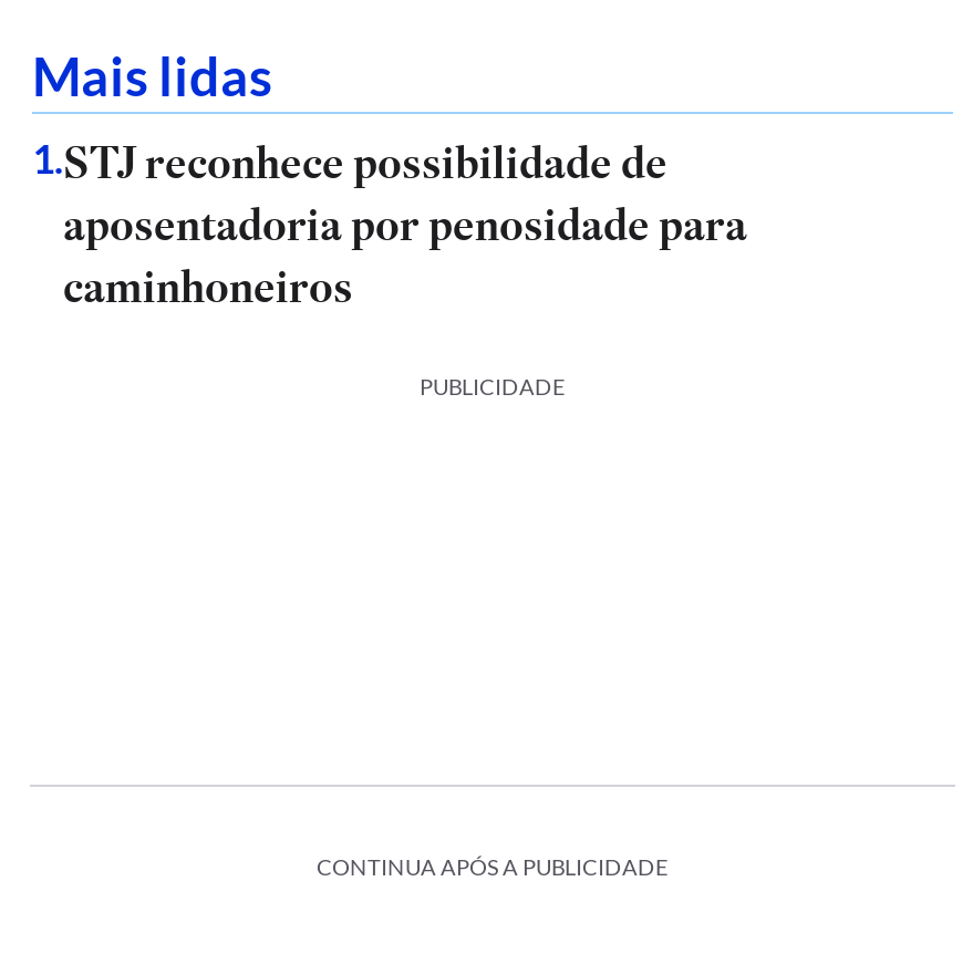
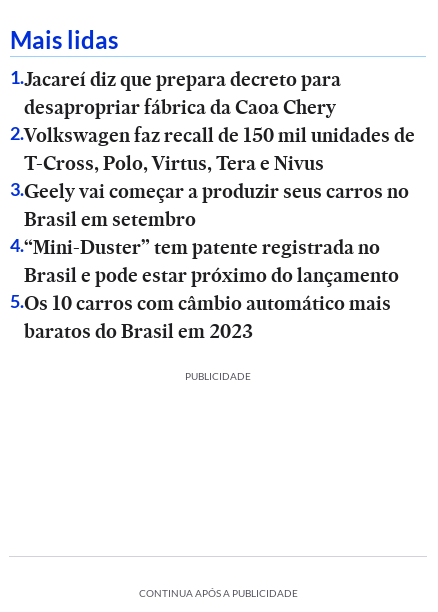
[32,132,747,318] 1.STJ reconhece possibilidade de | aposentadoria por penosidade para | caminhoneiros -> [10,65,415,345] 1.Jacareí diz que prepara decreto para | desapropriar fábrica da Caoa Chery | 2.Volkswagen faz recall de 150 mil unidades de | T-Cross, Polo, Virtus, Tera e Nivus | 3.Geely vai começar a produzir seus carros no | Brasil em setembro | 4.“Mini-Duster” tem patente registrada no | Brasil e pode estar próximo do lançamento | 5.Os 10 carros com câmbio automático mais | baratos do Brasil em 2023

